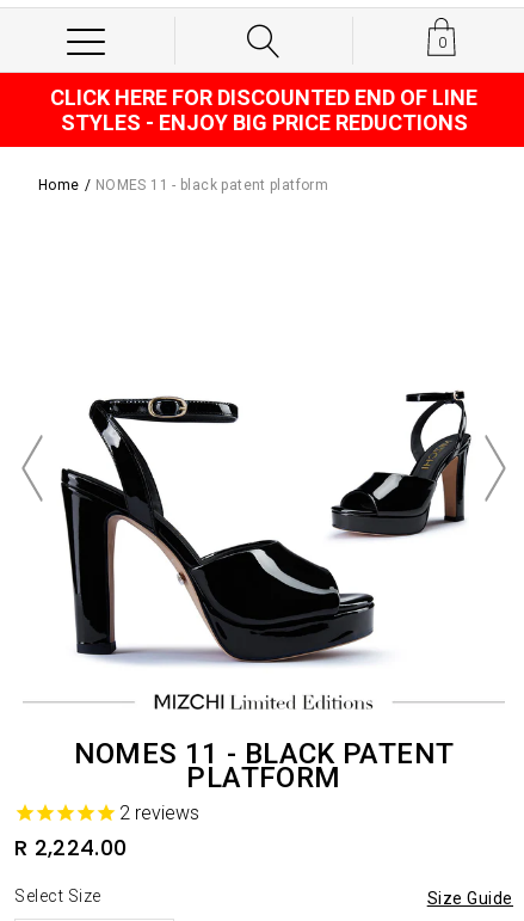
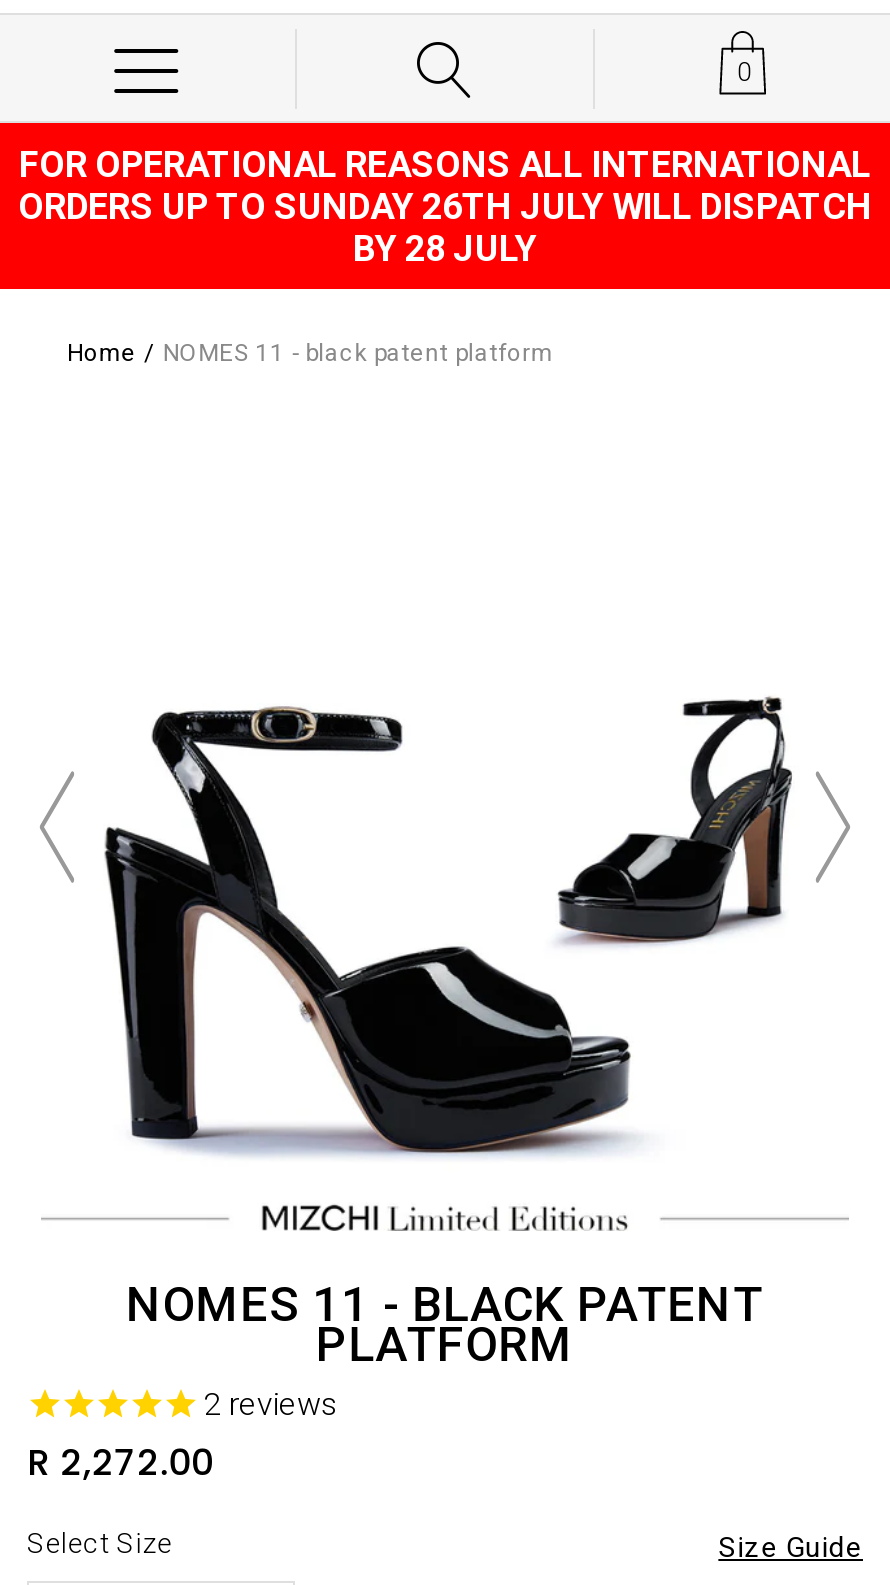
[50,85,477,135] CLICK HERE FOR DISCOUNTED END OF LINE | STYLES - ENJOY BIG PRICE REDUCTIONS -> [18,143,872,269] FOR OPERATIONAL REASONS ALL INTERNATIONAL | ORDERS UP TO SUNDAY 26TH JULY WILL DISPATCH | BY 28 JULY
[14,833,127,863] R 2,224.00 -> [27,1438,214,1488] R 2,272.00

